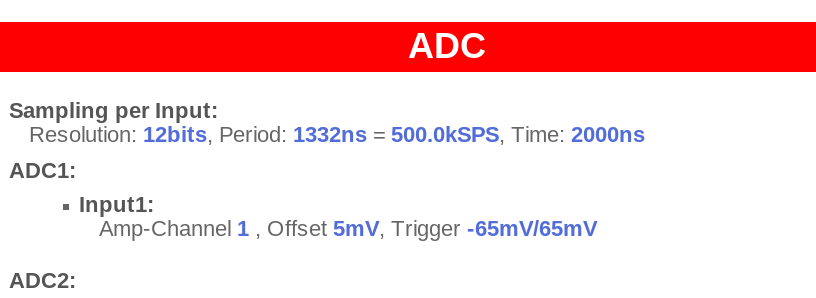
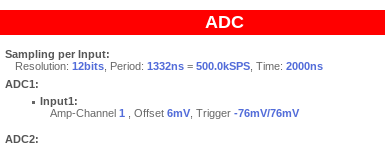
[99,216,597,240] Amp-Channel 1, Offset 5mV, Trigger -65mV/65mV -> [50,107,299,119] Amp-Channel 1, Offset 6mV, Trigger -76mV/76mV

